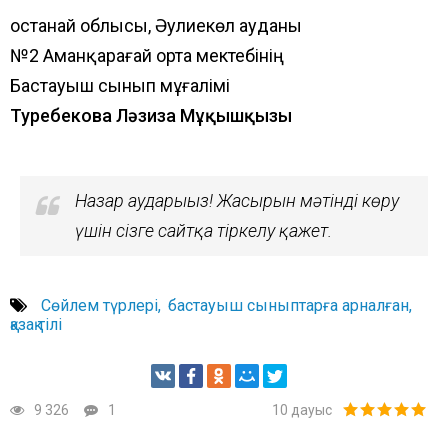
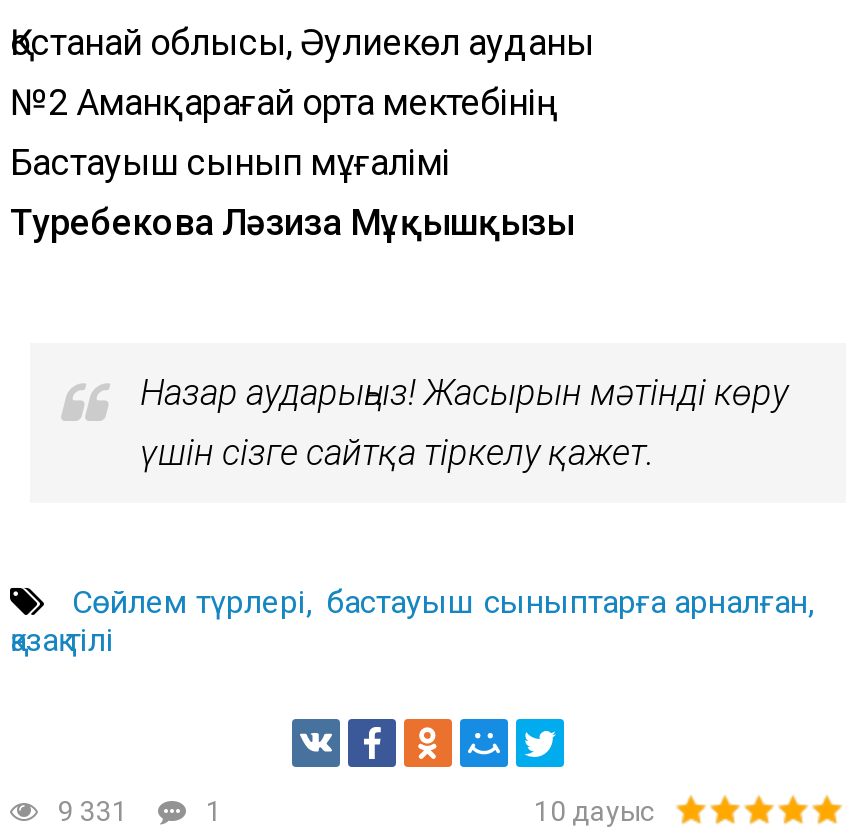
[34,402,69,418] 9 326 -> [58,795,128,827] 9 331

